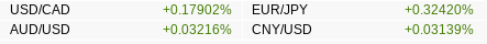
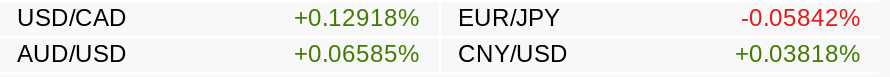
[162,2,308,18] +0.17902% EUR/JPY -> [294,4,560,32] +0.12918% EUR/JPY
[405,2,474,18] +0.32420% -> [741,4,861,32] -0.05842%
[162,22,313,37] +0.03216% CNY/USD -> [294,40,568,68] +0.06585% CNY/USD
[405,22,474,37] +0.03139% -> [735,40,861,68] +0.03818%

